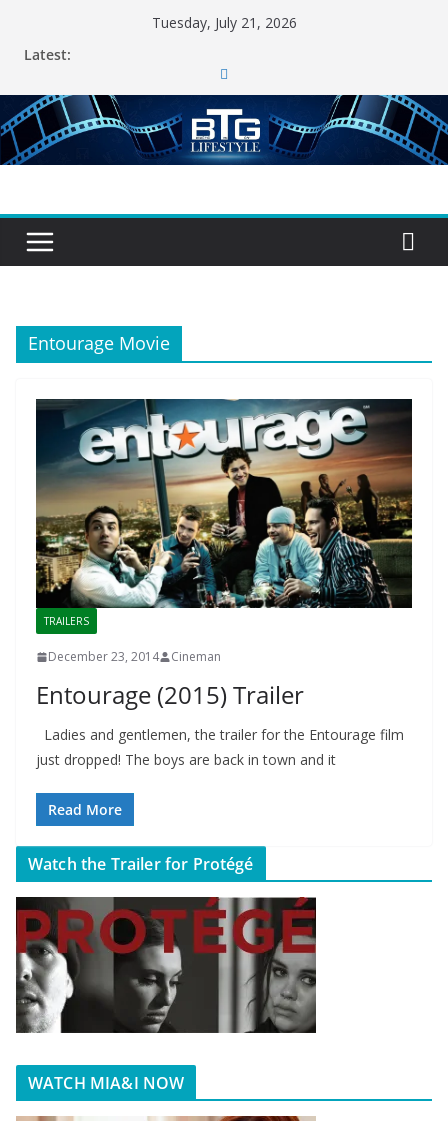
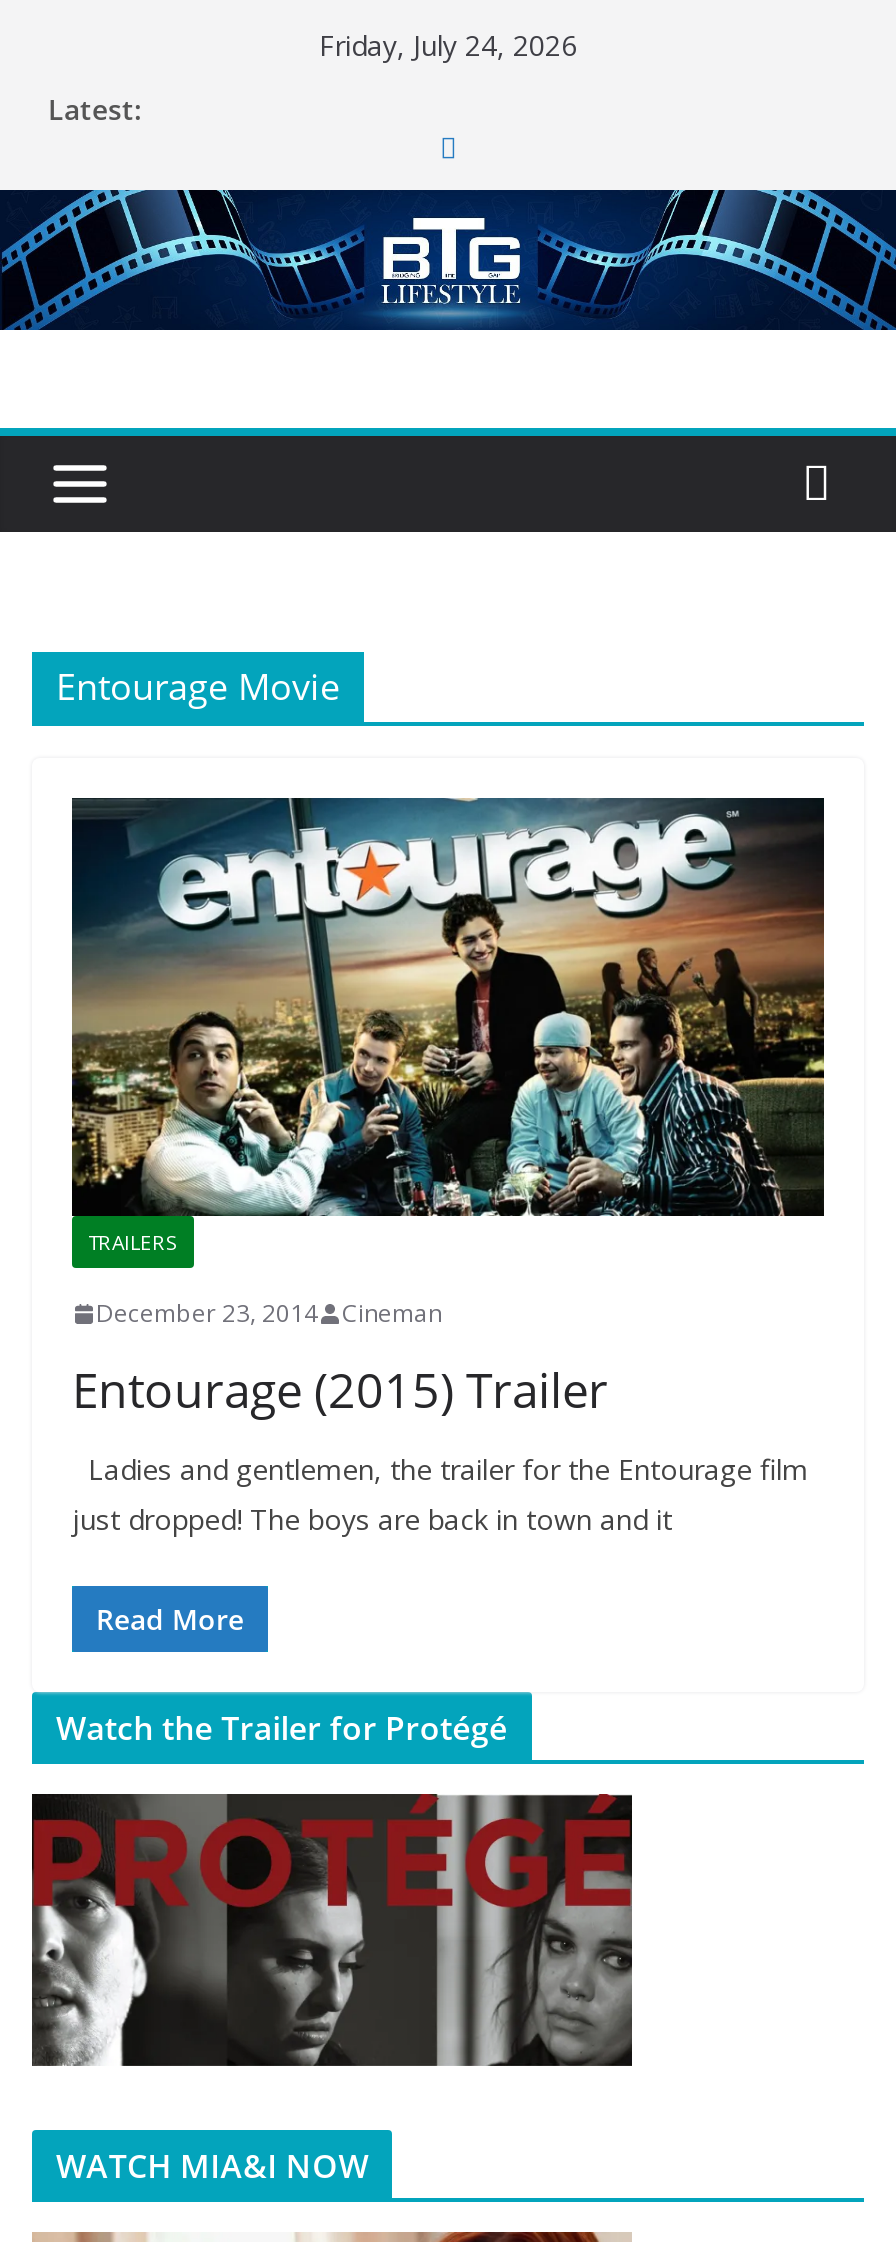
[151,13,296,32] Tuesday, July 21, 2026 -> [319,26,577,64] Friday, July 24, 2026

